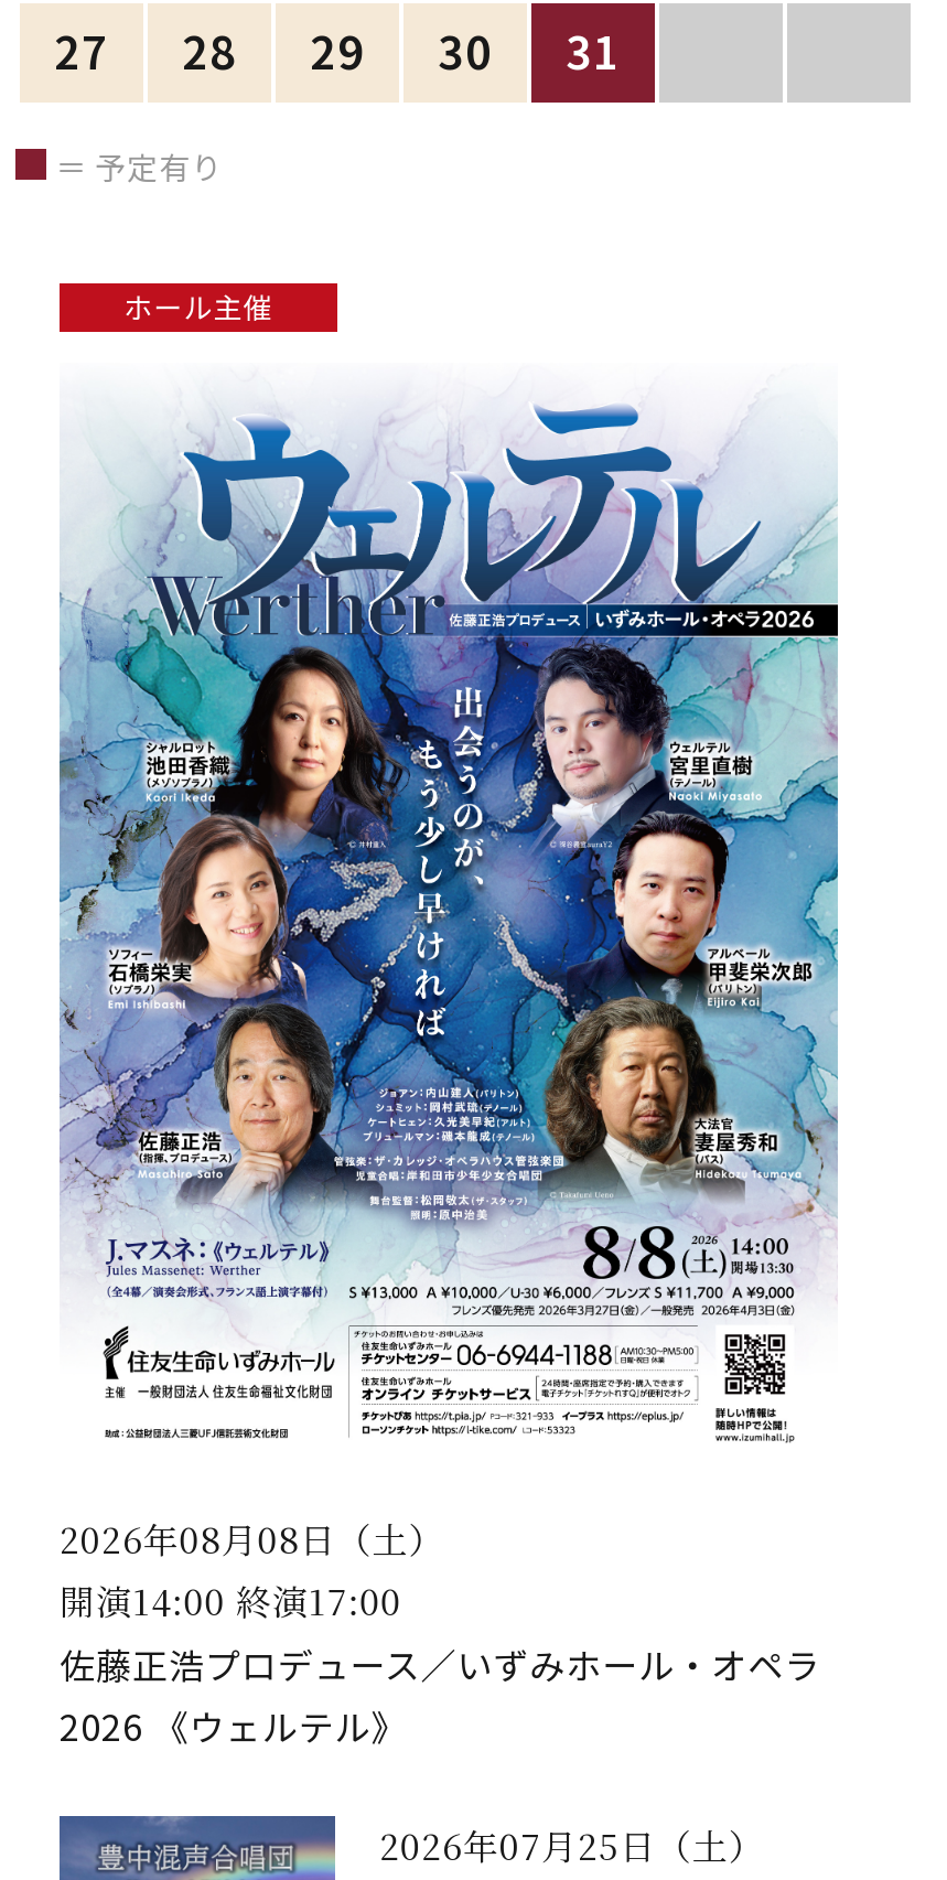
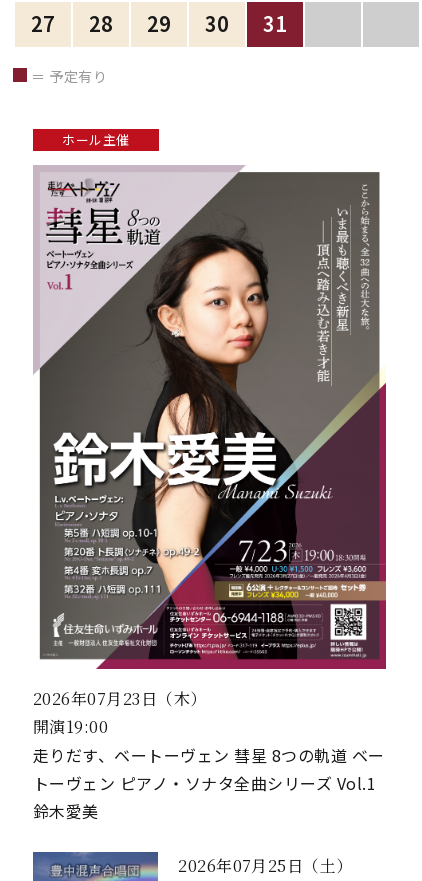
[57,365,840,1753] [image] | 2026年08月08日（土） | 開演14:00 終演17:00 | 佐藤正浩プロデュース／いずみホール・オペラ | 2026 《ウェルテル》 -> [33,165,387,823] [image] | 2026年07月23日（木） | 開演19:00 | 走りだす、ベートーヴェン 彗星 8つの軌道 ベー | トーヴェン ピアノ・ソナタ全曲シリーズ Vol.1 | 鈴木愛美

